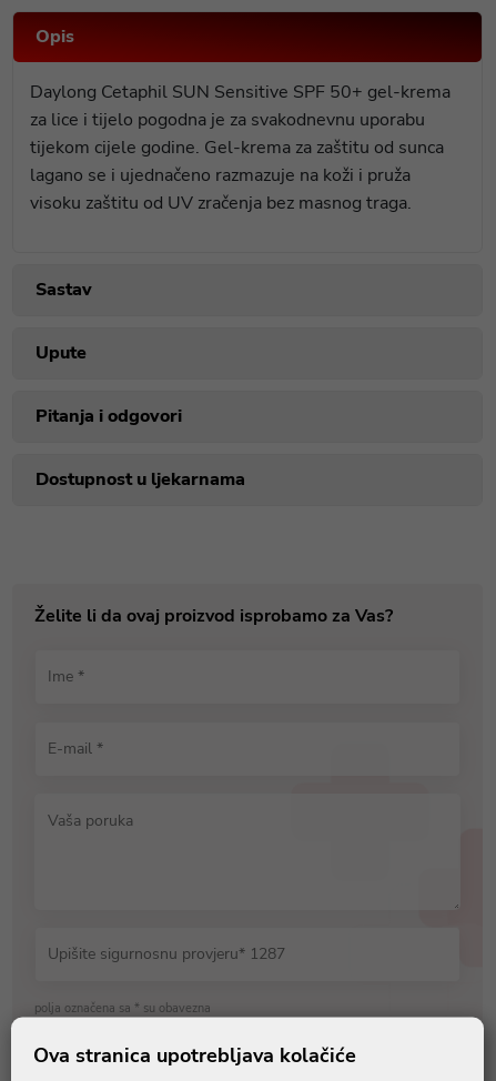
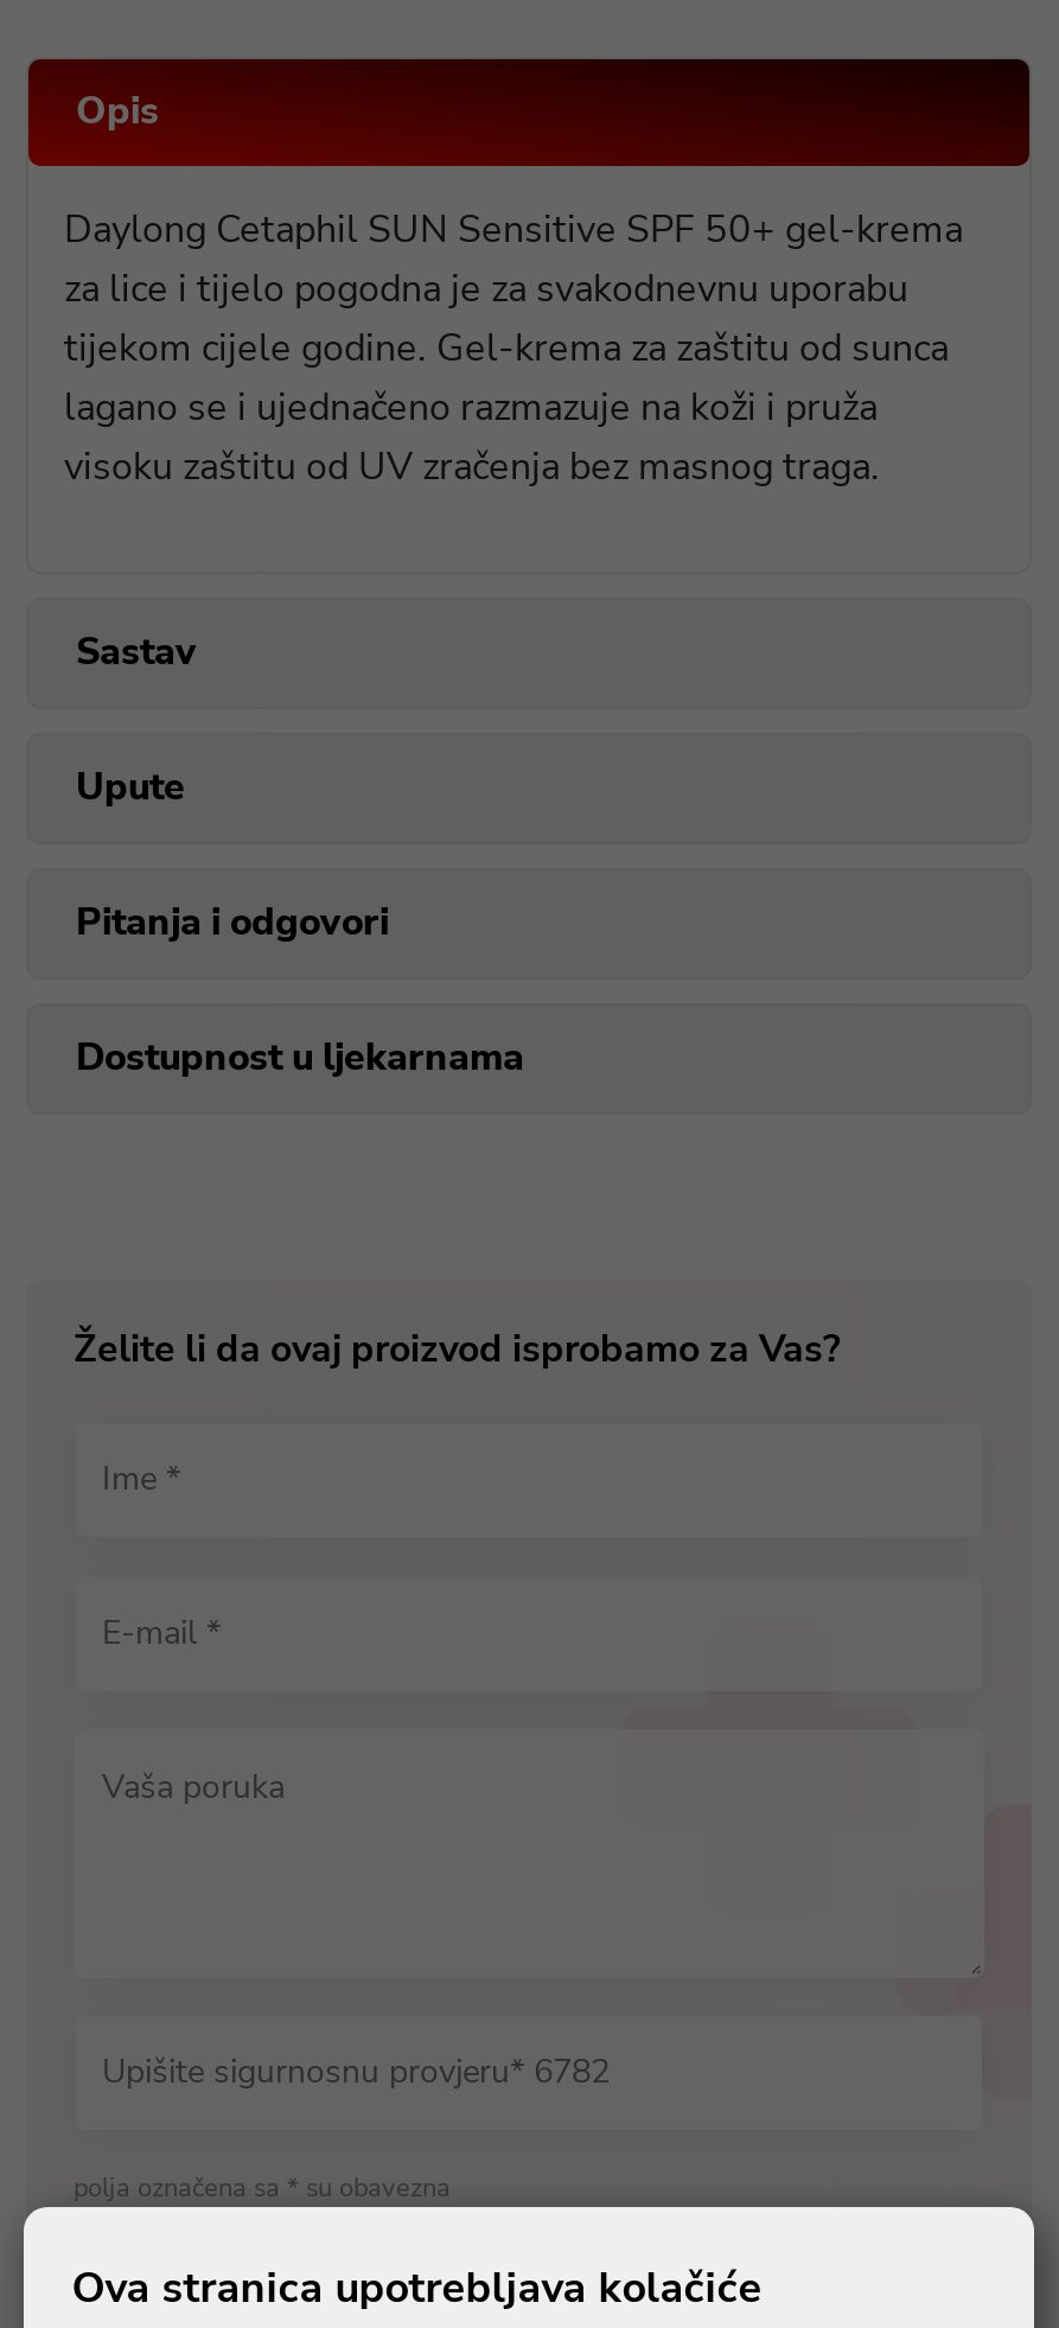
[48,943,285,964] Upišite sigurnosnu provjeru* 1287 -> [102,2049,610,2094] Upišite sigurnosnu provjeru* 6782

